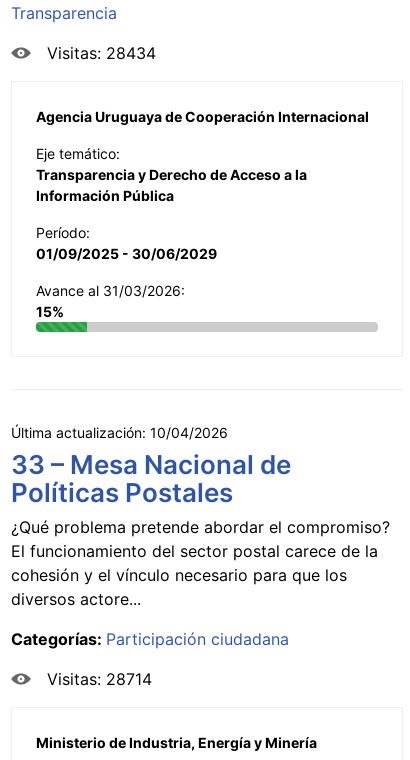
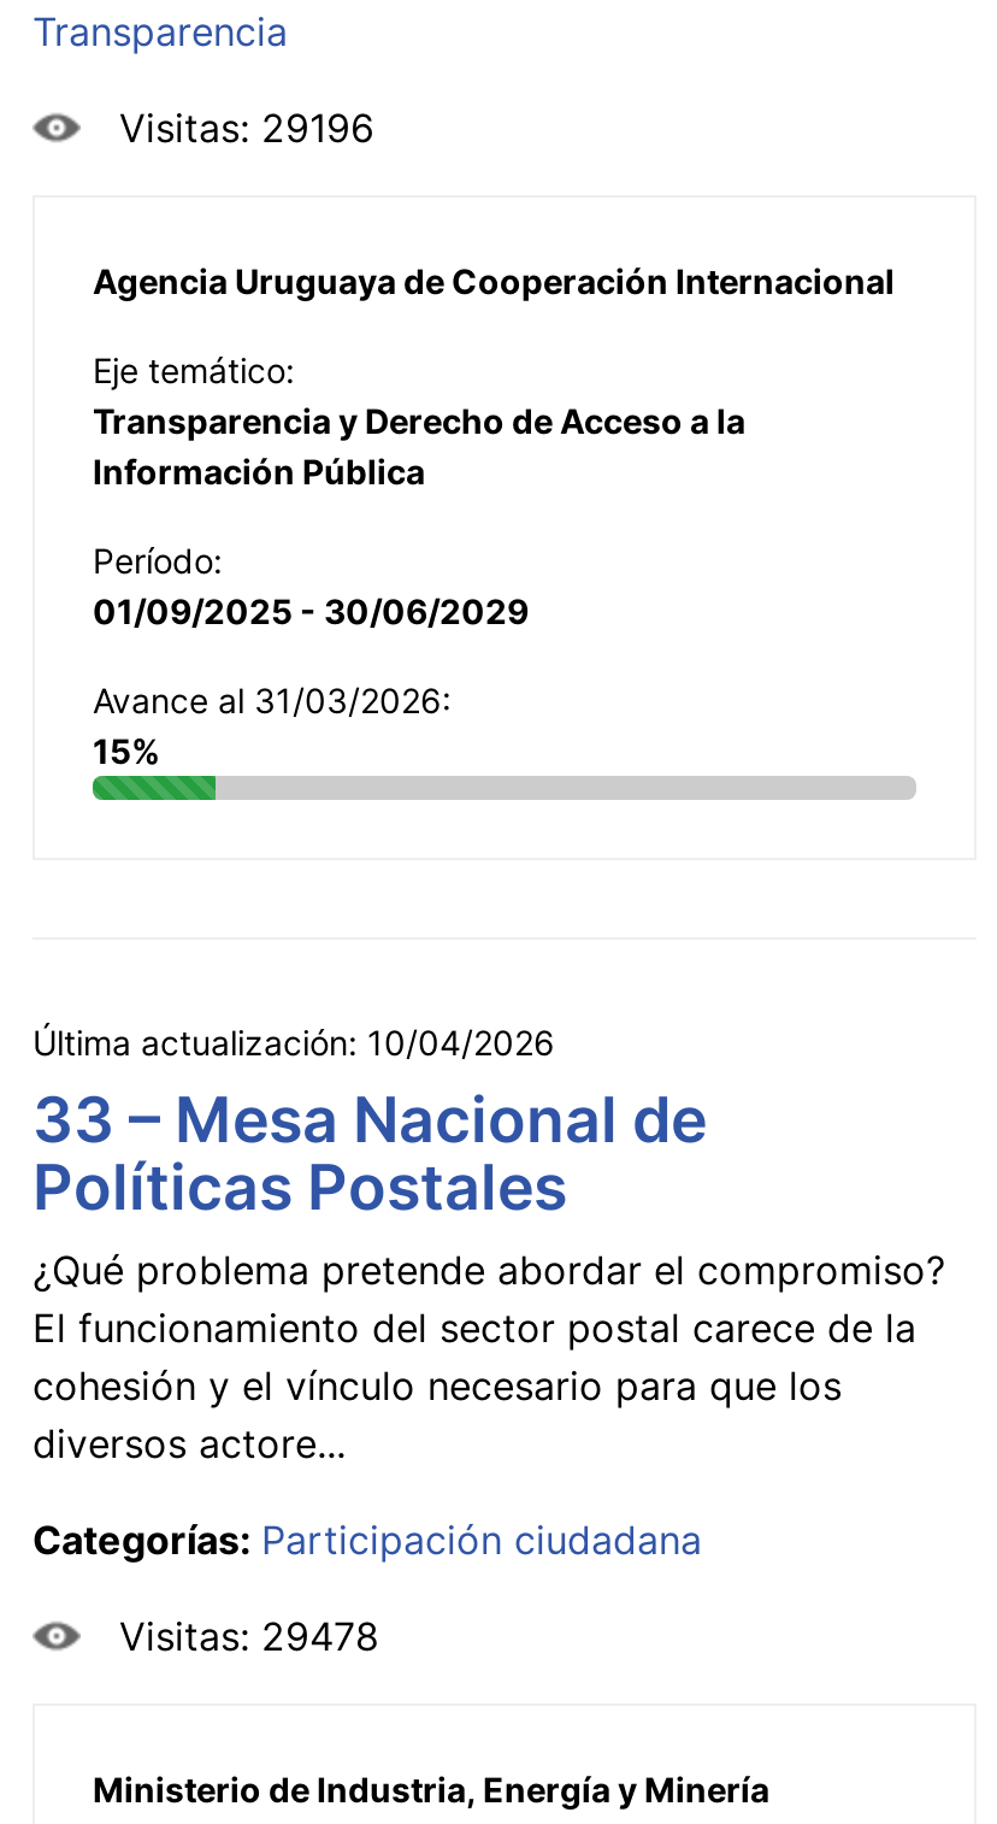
[47,43,156,63] Visitas: 28434 -> [119,103,374,151] Visitas: 29196
[47,669,152,689] Visitas: 28714 -> [119,1611,379,1660] Visitas: 29478

